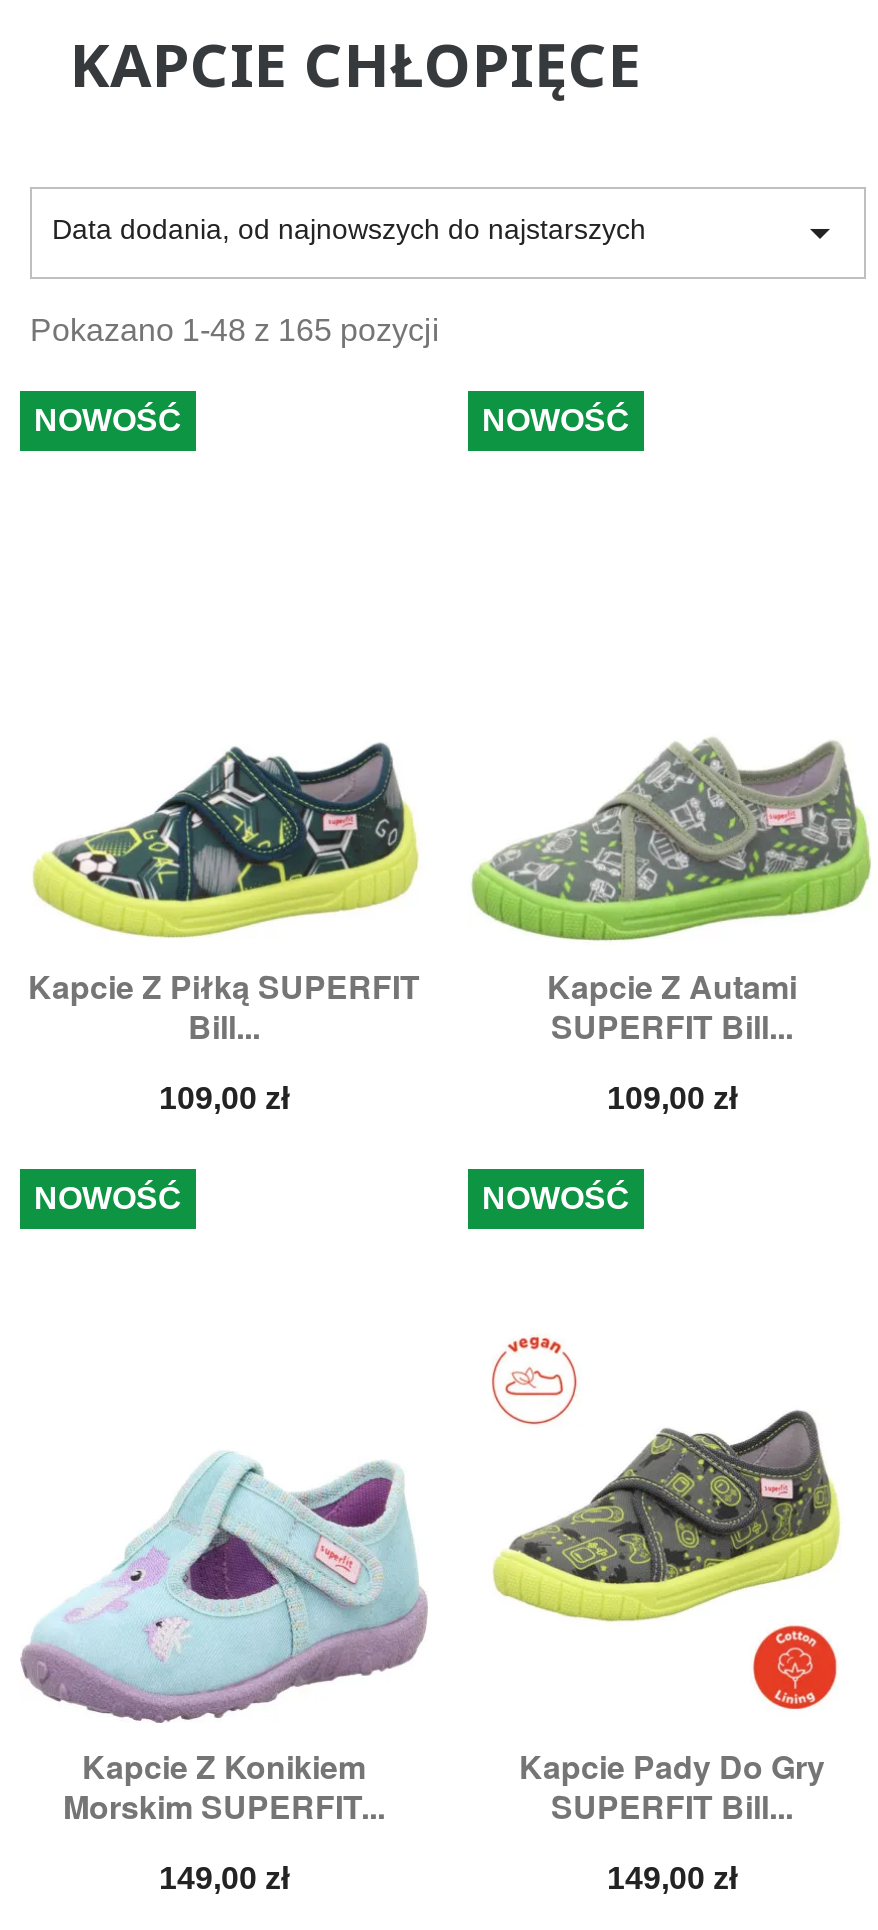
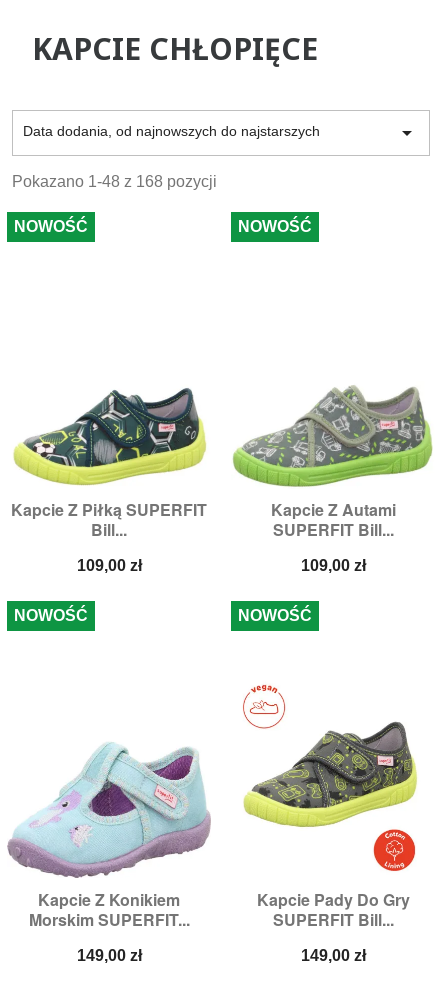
[30,313,440,347] Pokazano 1-48 z 165 pozycji -> [12,173,217,190] Pokazano 1-48 z 168 pozycji

